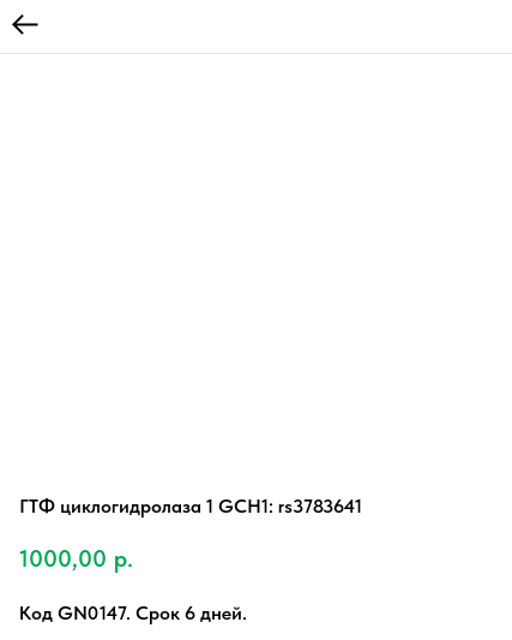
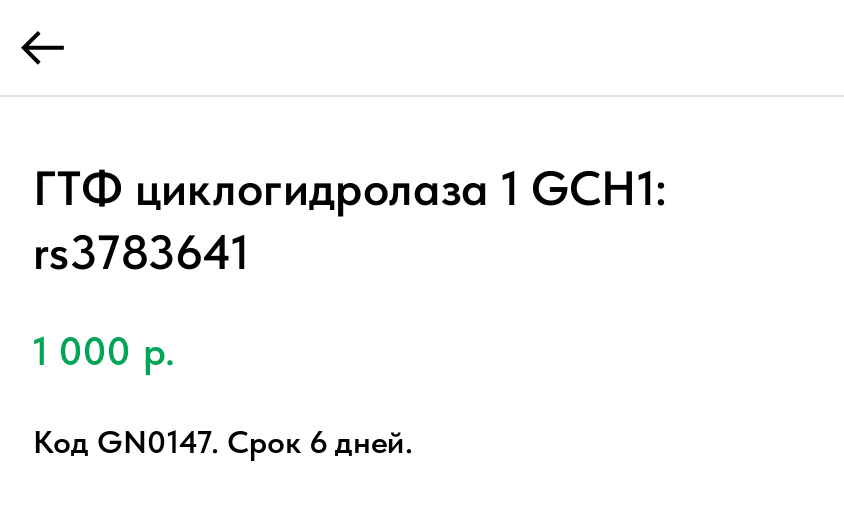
[19,544,133,573] 1000,00 р. -> [33,327,175,375] 1 000 р.

